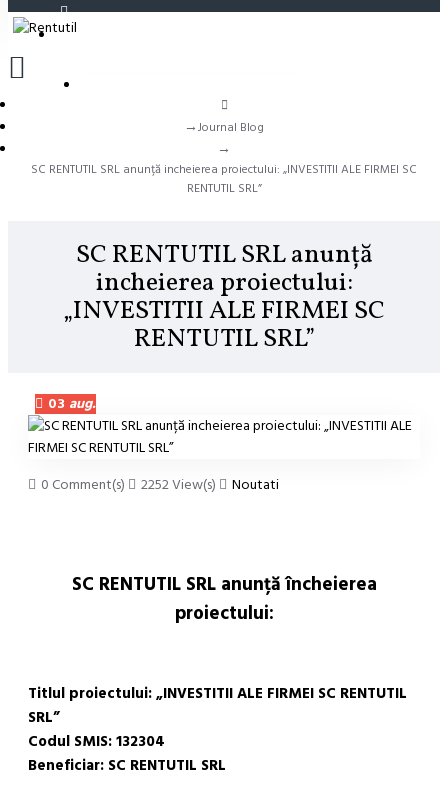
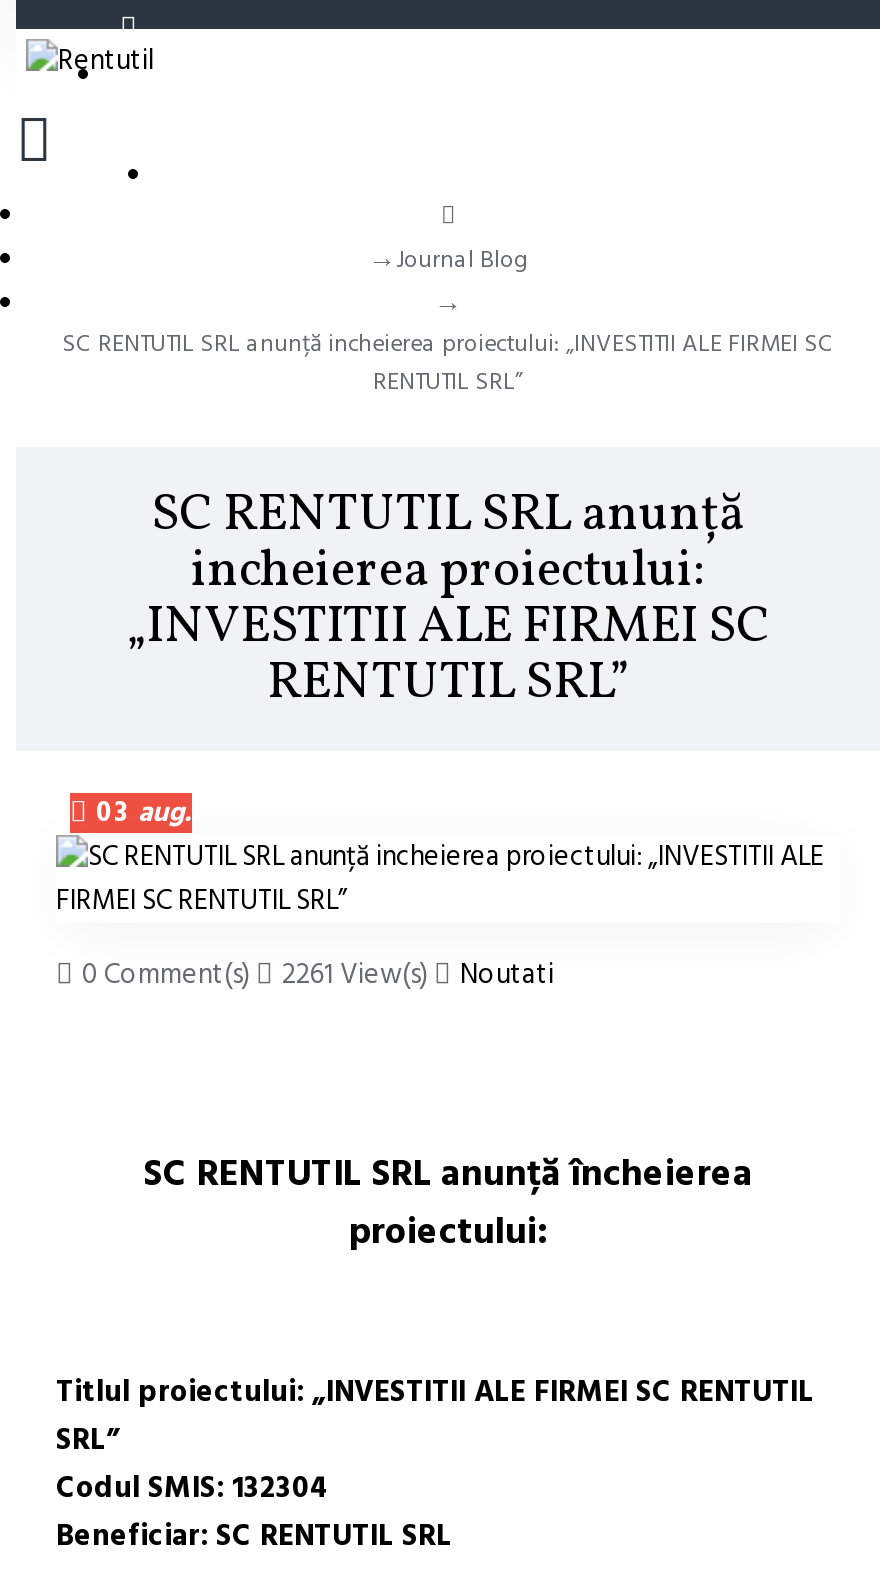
[41,475,279,495] 0 Comment(s) 2252 View(s) Noutati -> [82,955,554,995] 0 Comment(s) 2261 View(s) Noutati

